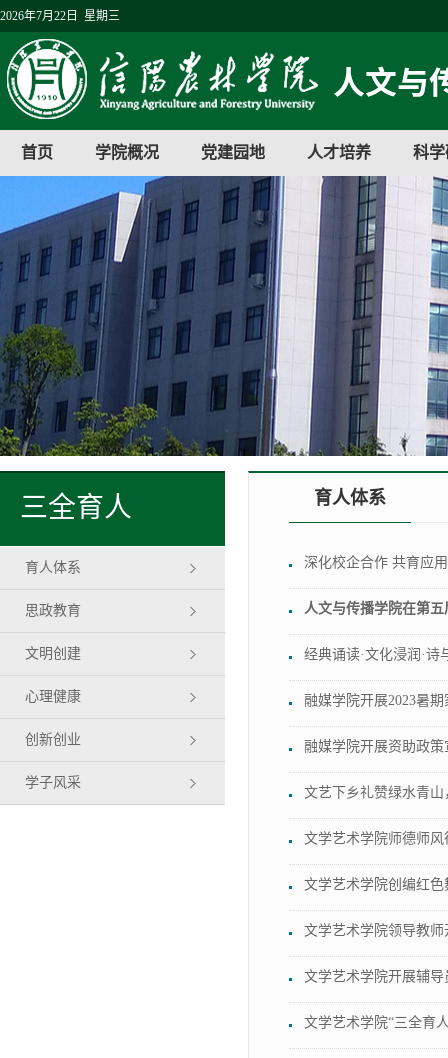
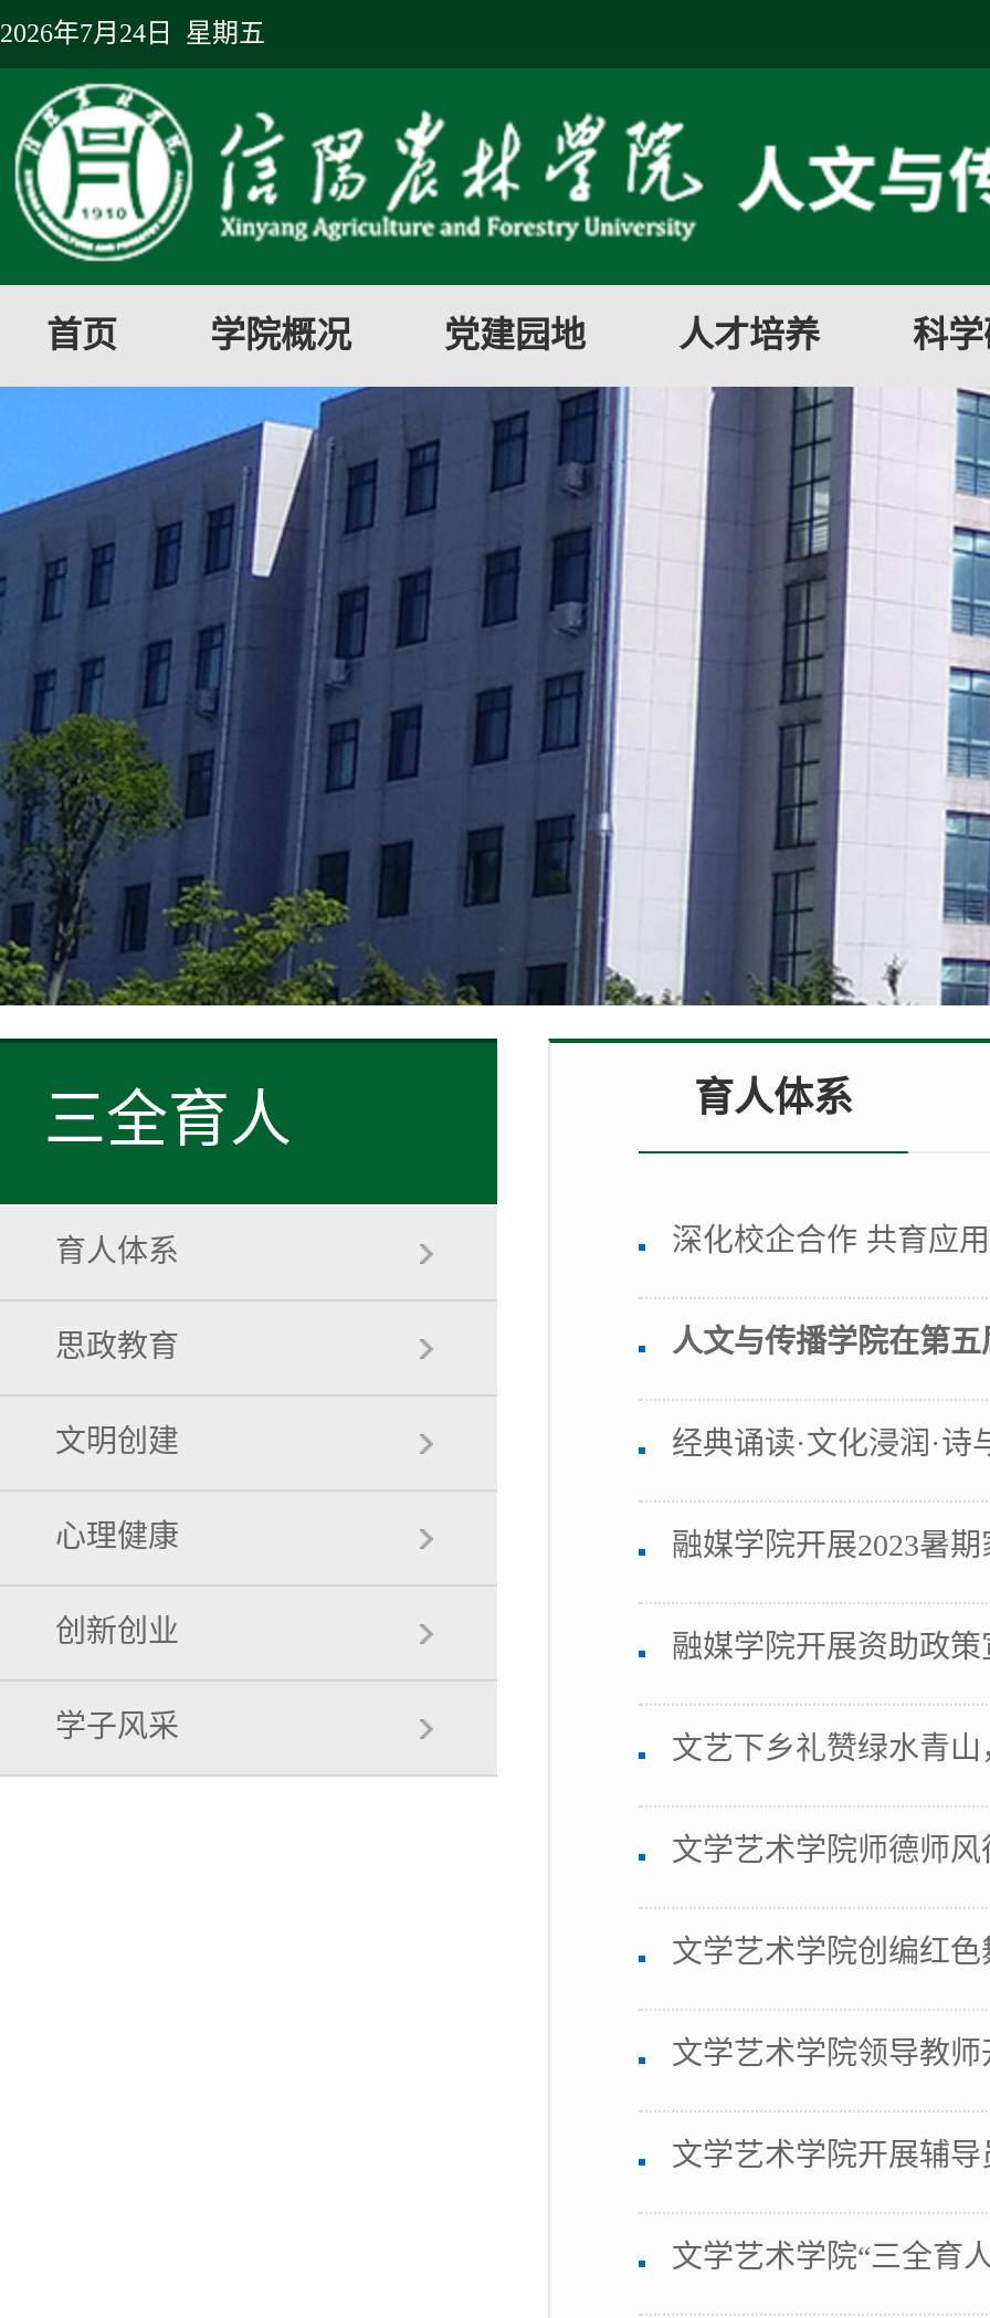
[0,9,120,23] 2026年7月22日 星期三 -> [0,18,265,49] 2026年7月24日 星期五

